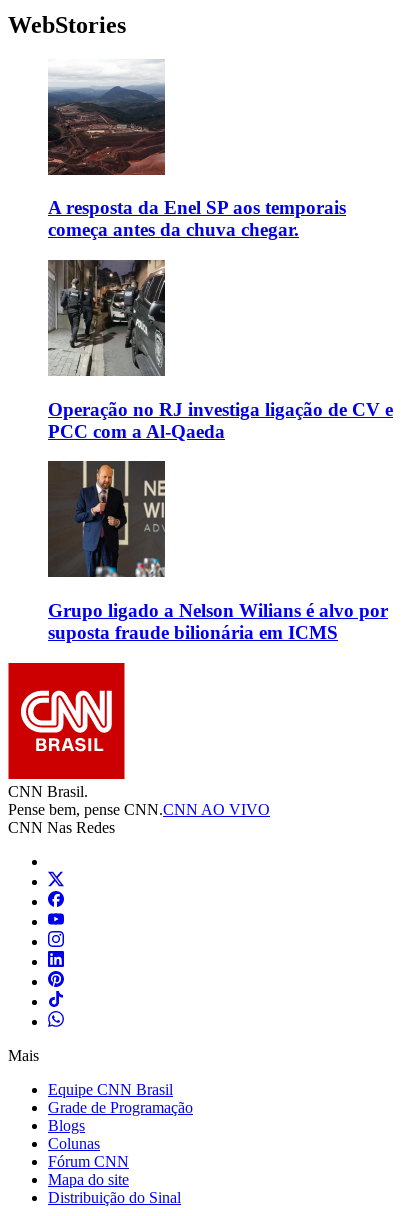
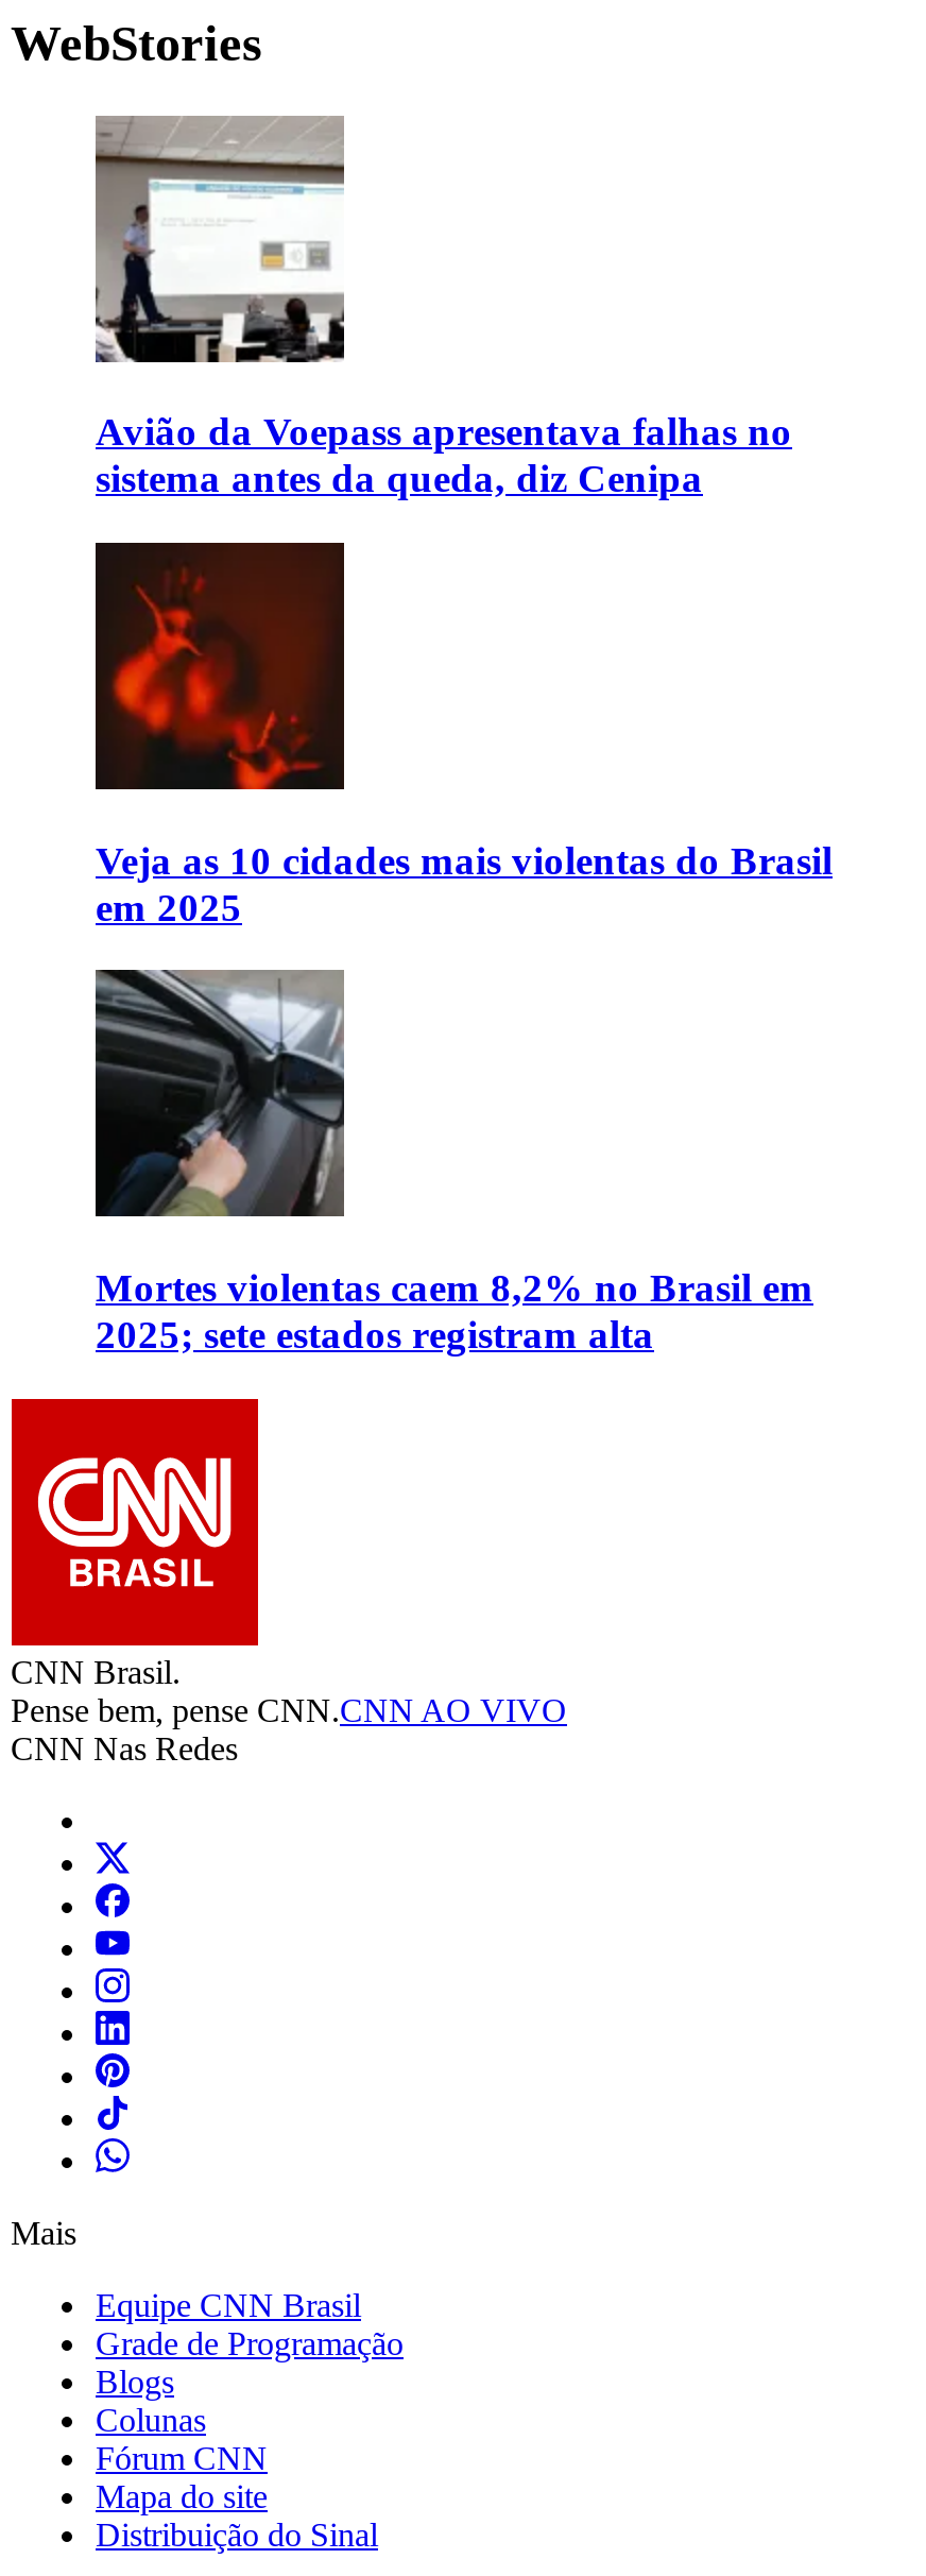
[47,59,346,240] [image] | A resposta da Enel SP aos temporais | começa antes da chuva chegar. -> [93,114,792,501] [image] | Avião da Voepass apresentava falhas no | sistema antes da queda, diz Cenipa
[48,259,393,442] [image] | Operação no RJ investiga ligação de CV e | PCC com a Al-Qaeda -> [93,541,833,929] [image] | Veja as 10 cidades mais violentas do Brasil | em 2025
[48,461,388,643] [image] | Grupo ligado a Nelson Wilians é alvo por | suposta fraude bilionária em ICMS -> [96,970,813,1357] [image] | Mortes violentas caem 8,2% no Brasil em | 2025; sete estados registram alta

